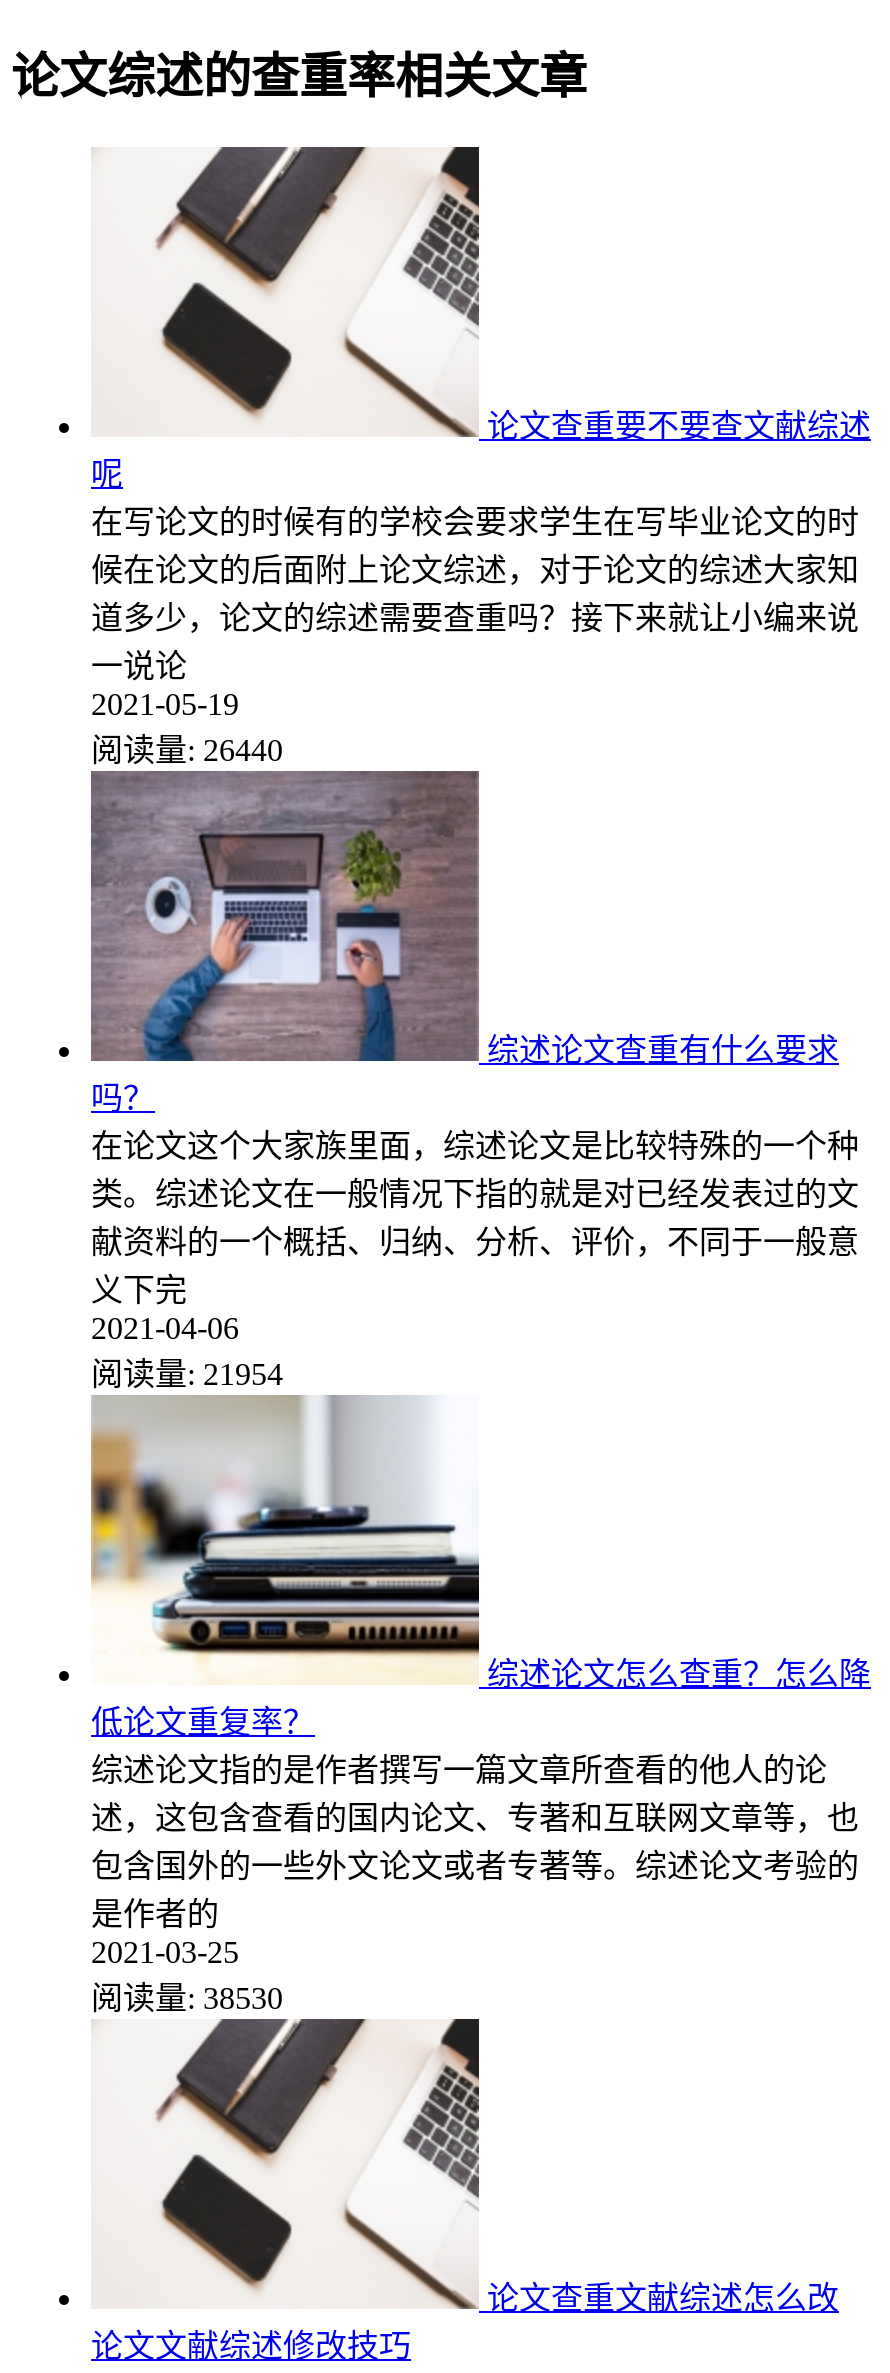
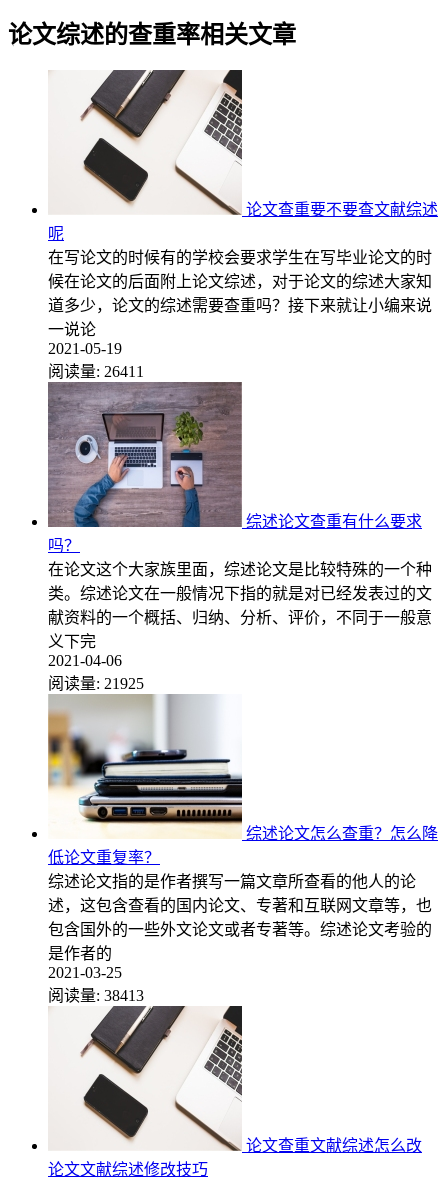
[91,733,283,767] 阅读量: 26440 -> [48,363,144,380] 阅读量: 26411
[91,1357,283,1391] 阅读量: 21954 -> [48,675,144,692] 阅读量: 21925
[91,1981,283,2015] 阅读量: 38530 -> [48,987,144,1004] 阅读量: 38413

